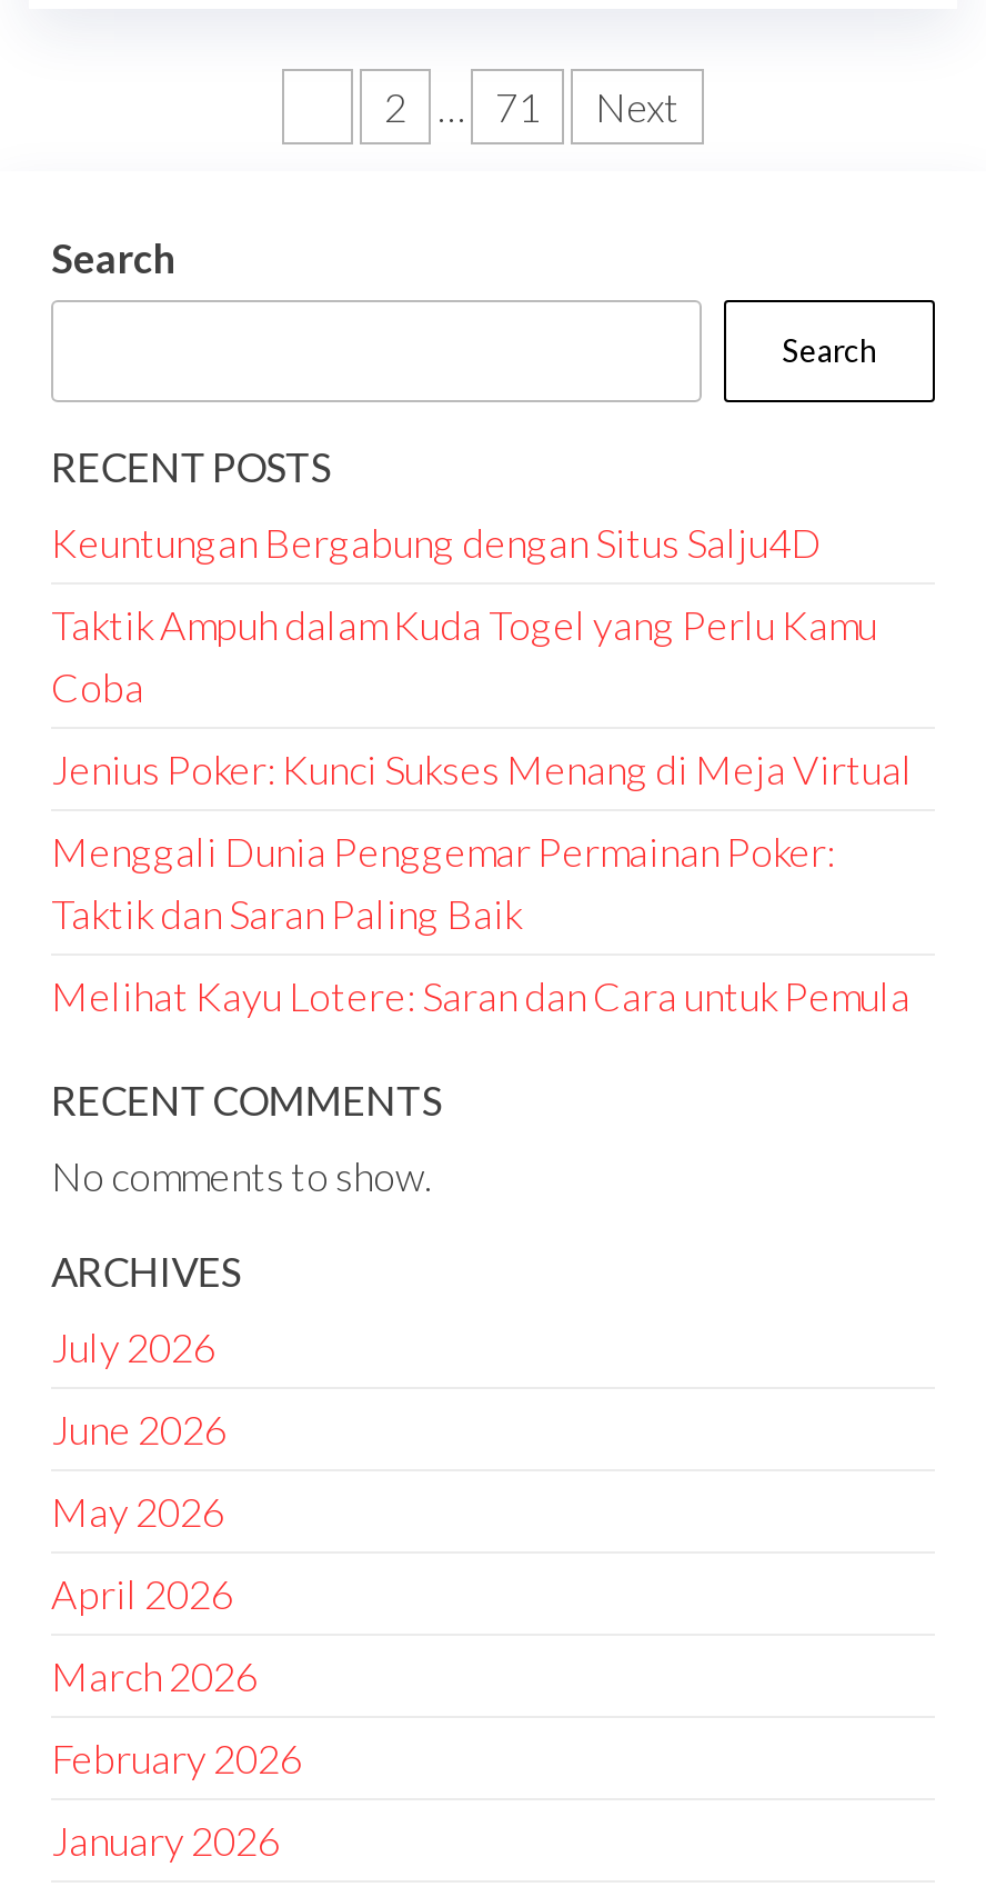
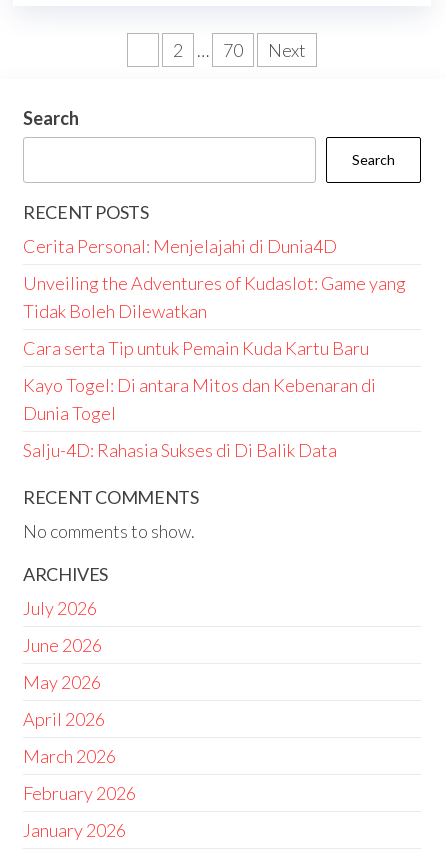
[495,82,540,131] 71 -> [223,39,243,61] 70
[51,518,822,567] Keuntungan Bergabung dengan Situs Salju4D -> [23,235,337,257] Cerita Personal: Menjelajahi di Dunia4D
[51,600,877,711] Taktik Ampuh dalam Kuda Togel yang Perlu Kamu | Coba -> [23,272,406,322] Unveiling the Adventures of Kudaslot: Game yang | Tidak Boleh Dilewatkan
[51,745,913,793] Jenius Poker: Kunci Sukses Menang di Meja Virtual -> [23,337,369,359] Cara serta Tip untuk Pemain Kuda Kartu Baru
[51,827,835,938] Menggali Dunia Penggemar Permainan Poker: | Taktik dan Saran Paling Baik -> [23,374,376,424] Kayo Togel: Di antara Mitos dan Kebenaran di | Dunia Togel
[51,971,910,1020] Melihat Kayu Lotere: Saran dan Cara untuk Pemula -> [23,439,337,461] Salju-4D: Rahasia Sukses di Di Balik Data

